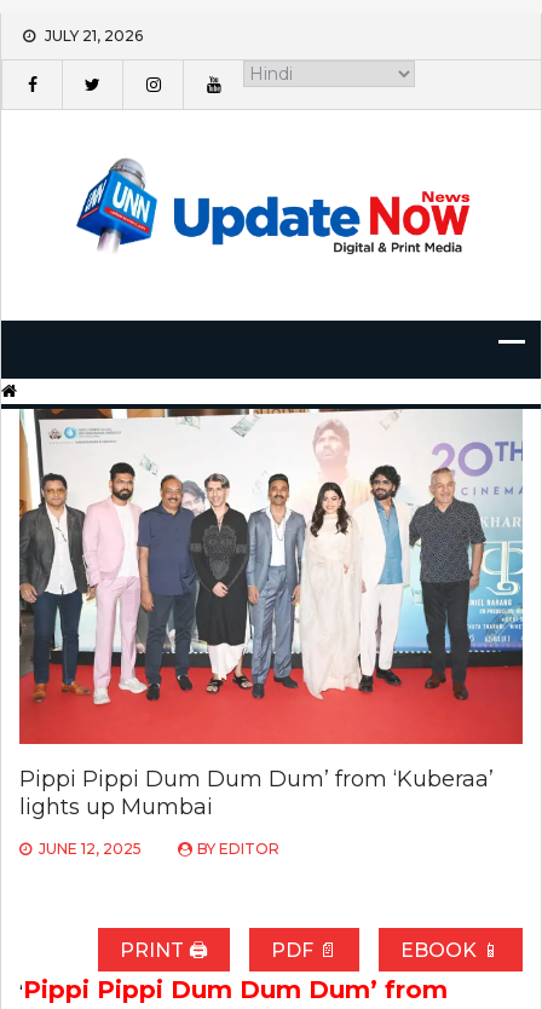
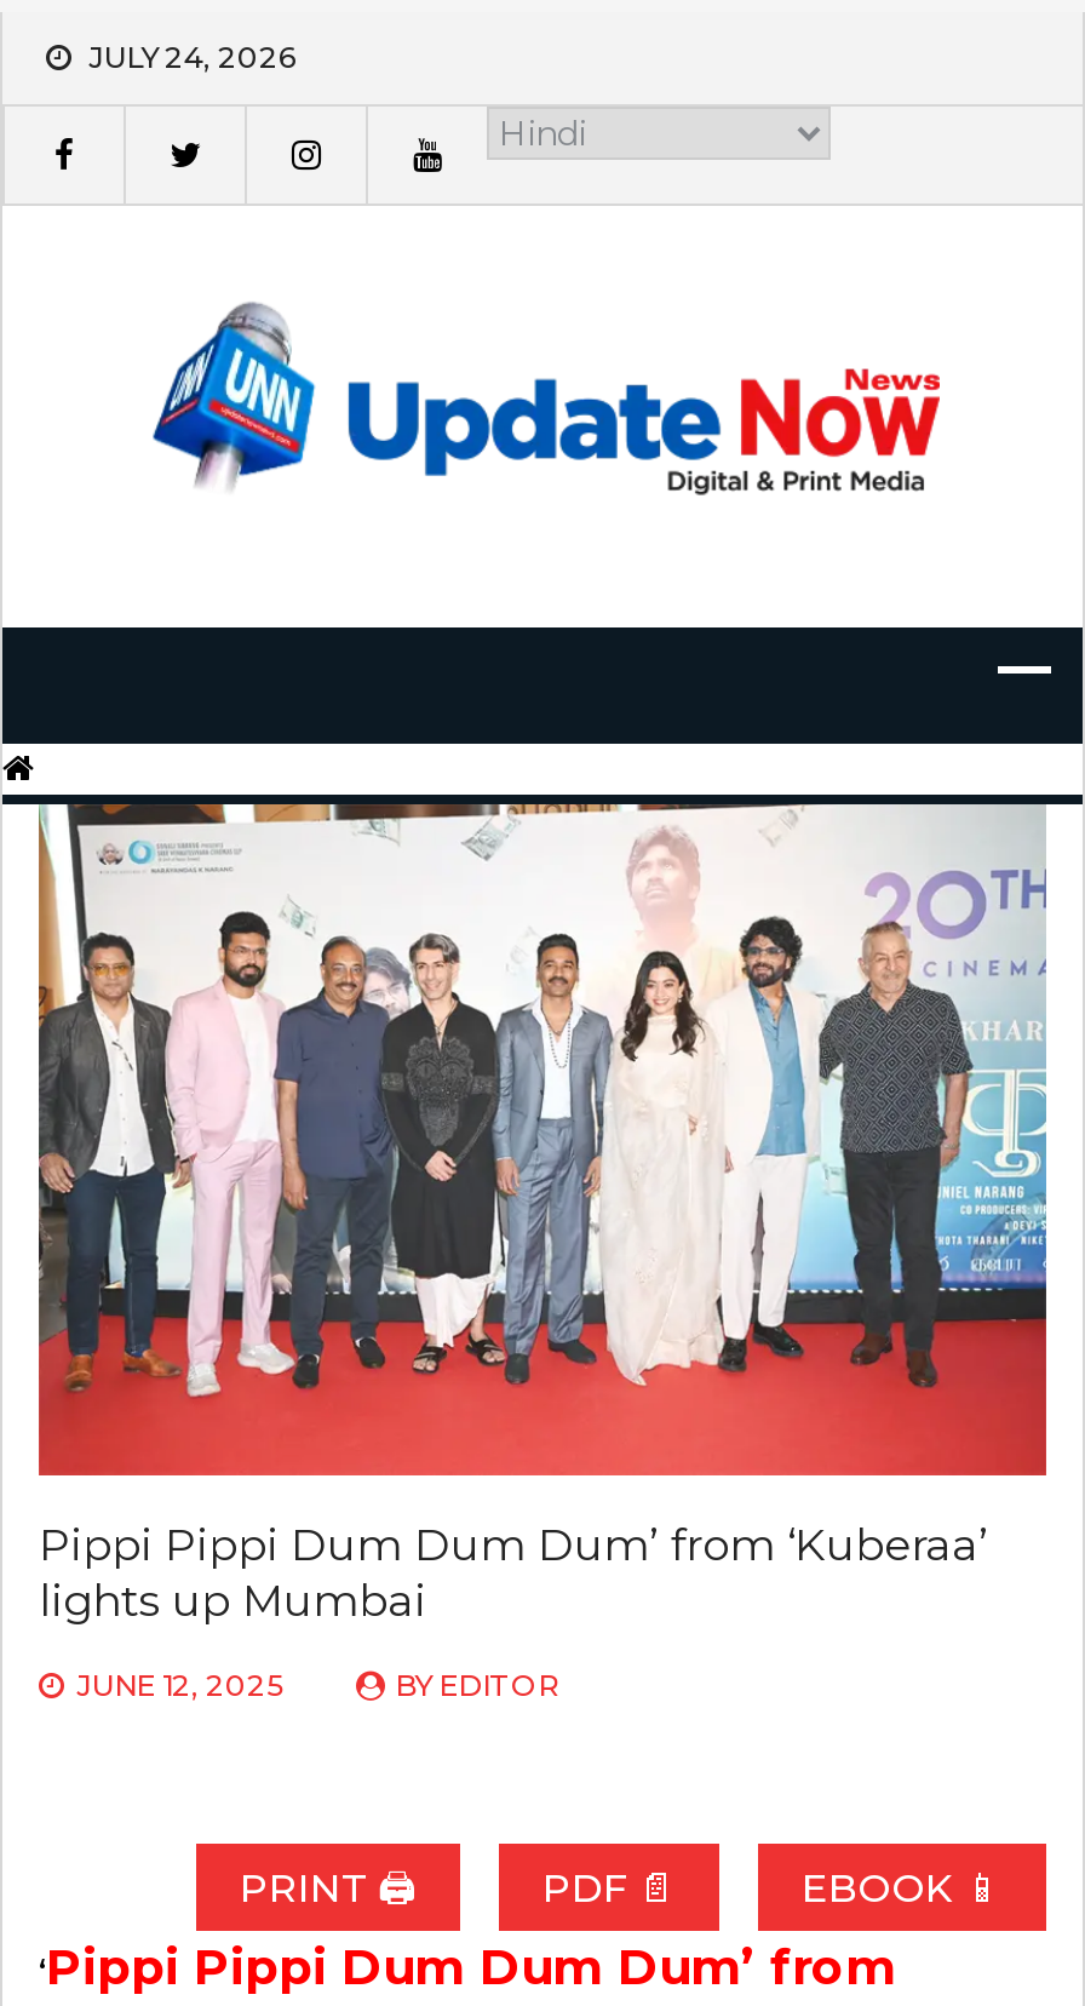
[45,27,143,45] JULY 21, 2026 -> [90,39,295,75] JULY 24, 2026

